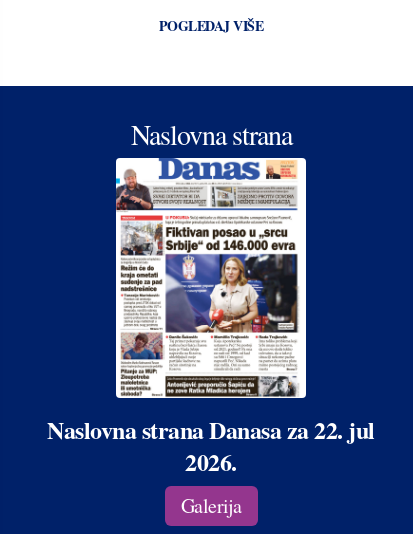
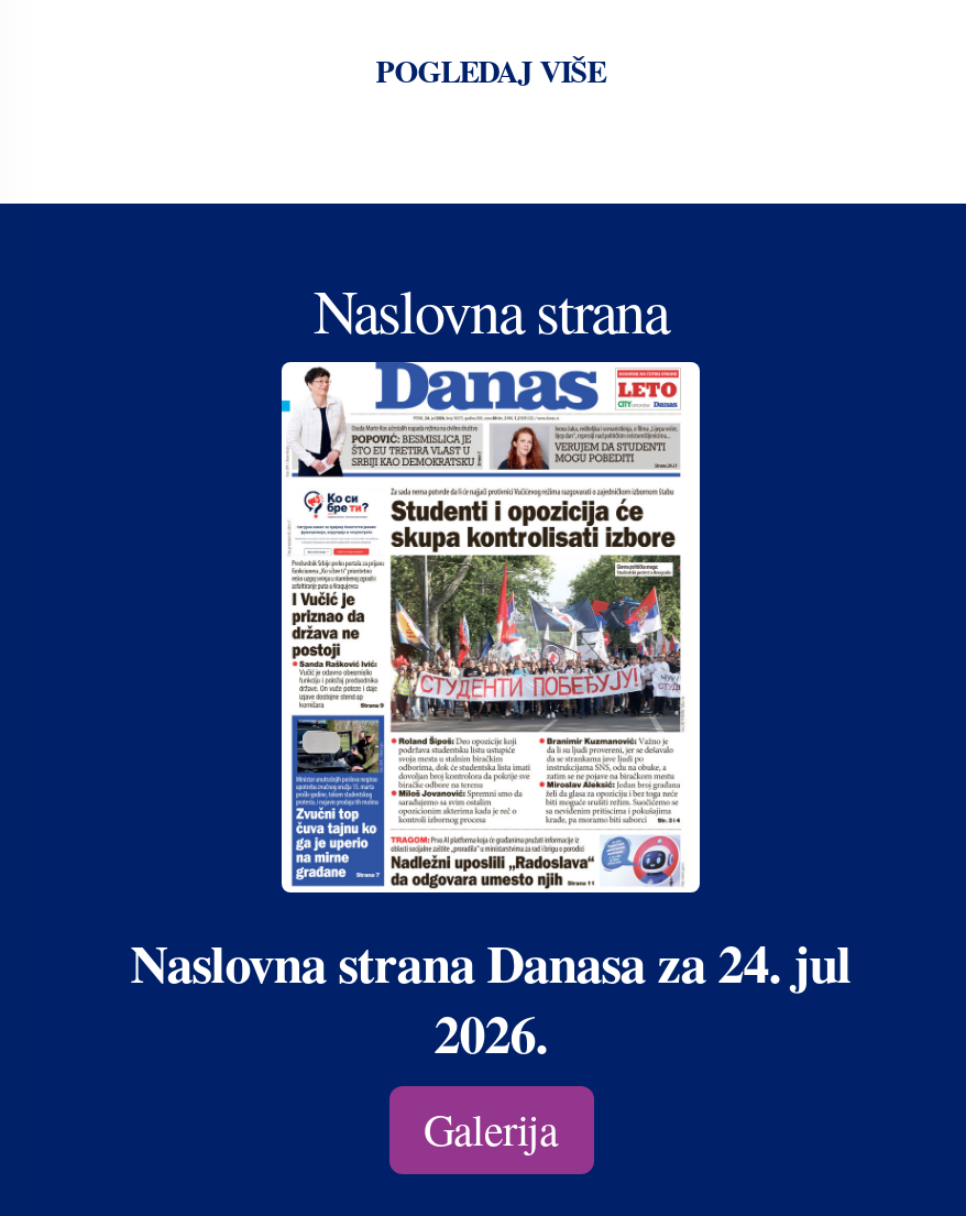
[47,159,375,447] [image] | Naslovna strana Danasa za 22. jul -> [130,366,851,1001] [image] | Naslovna strana Danasa za 24. jul

